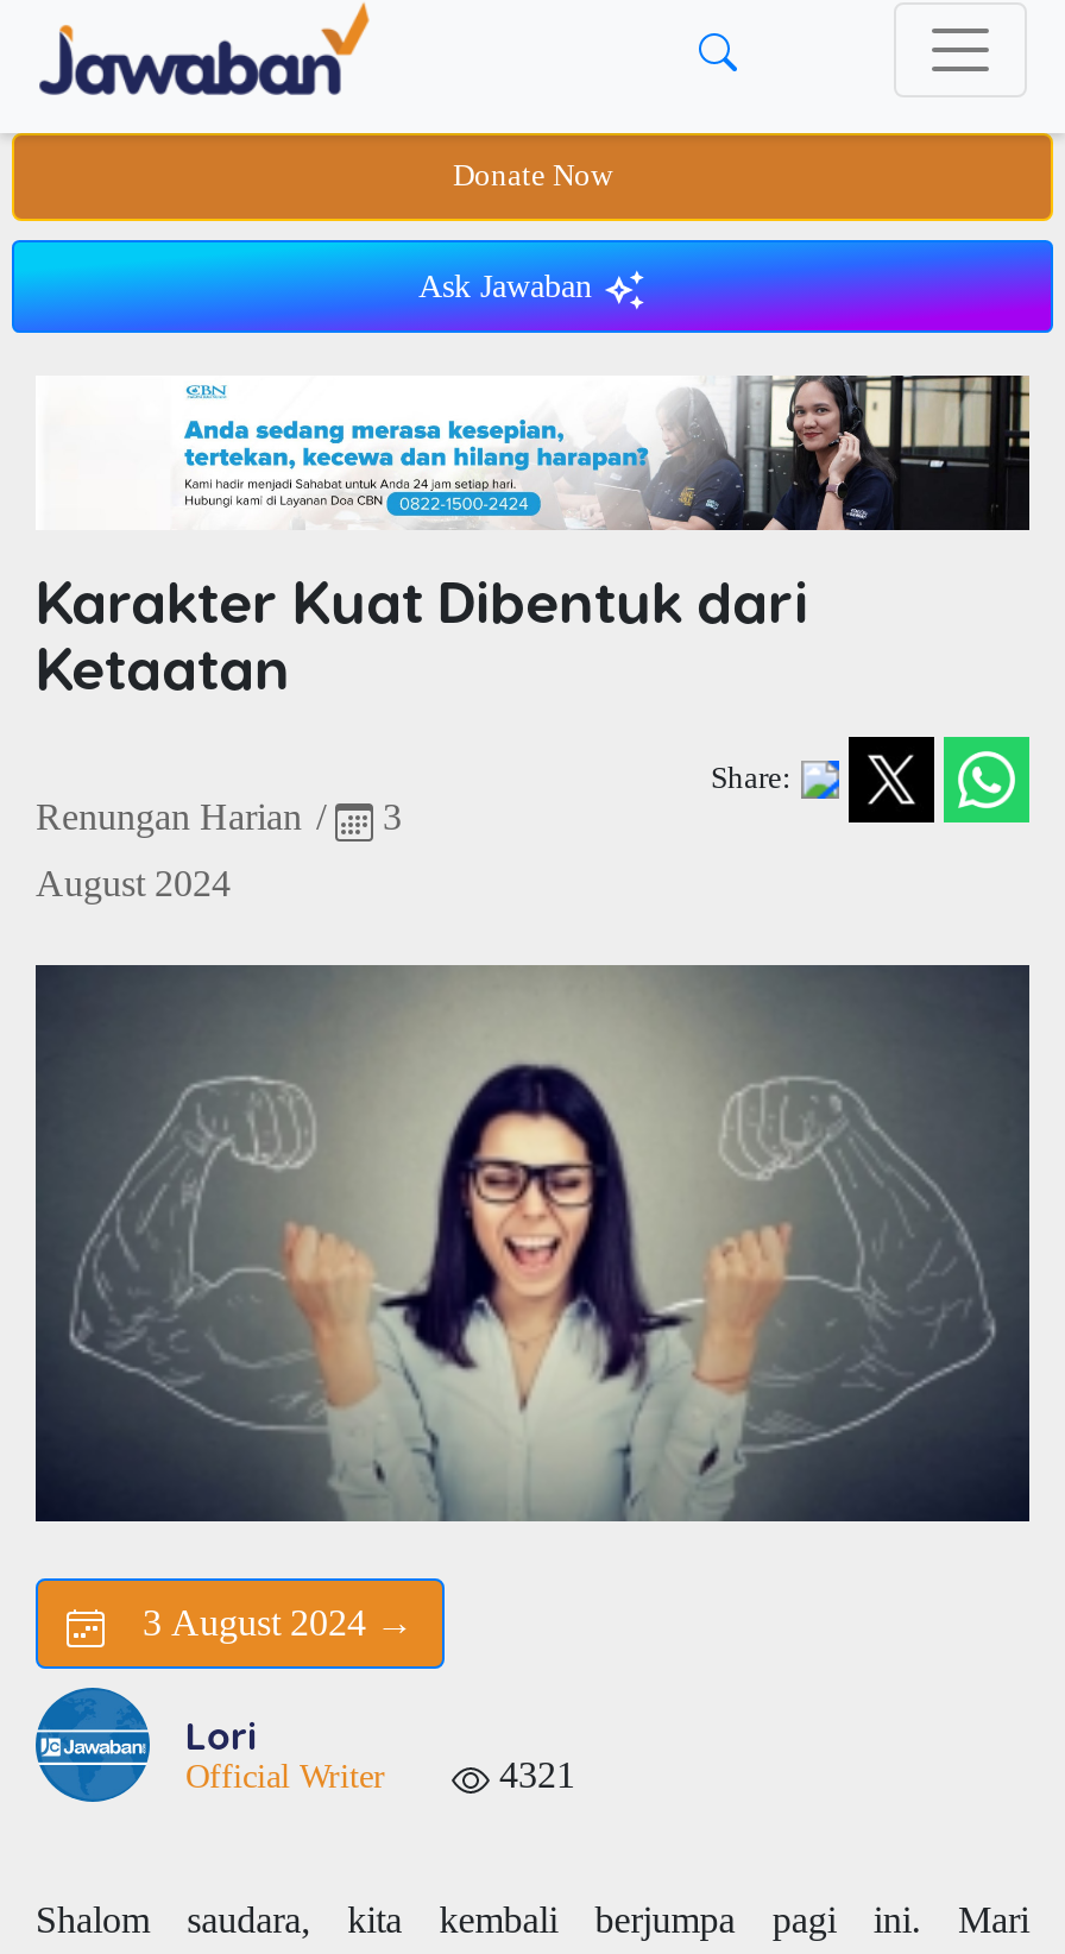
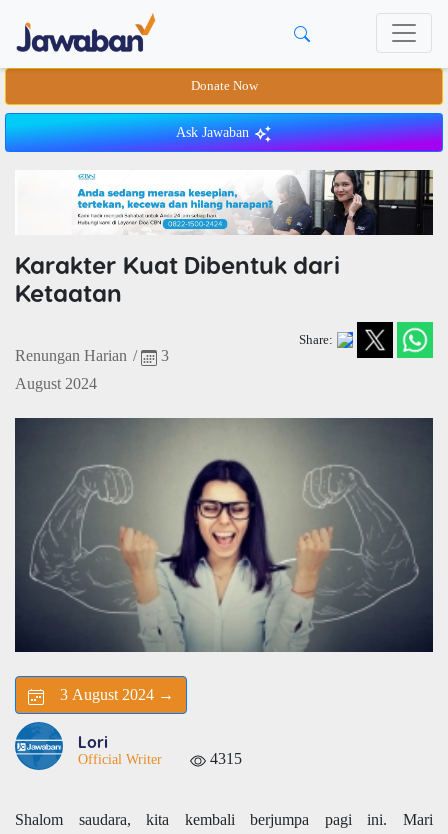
[490,1755,575,1795] 4321 -> [206,750,242,767] 4315

